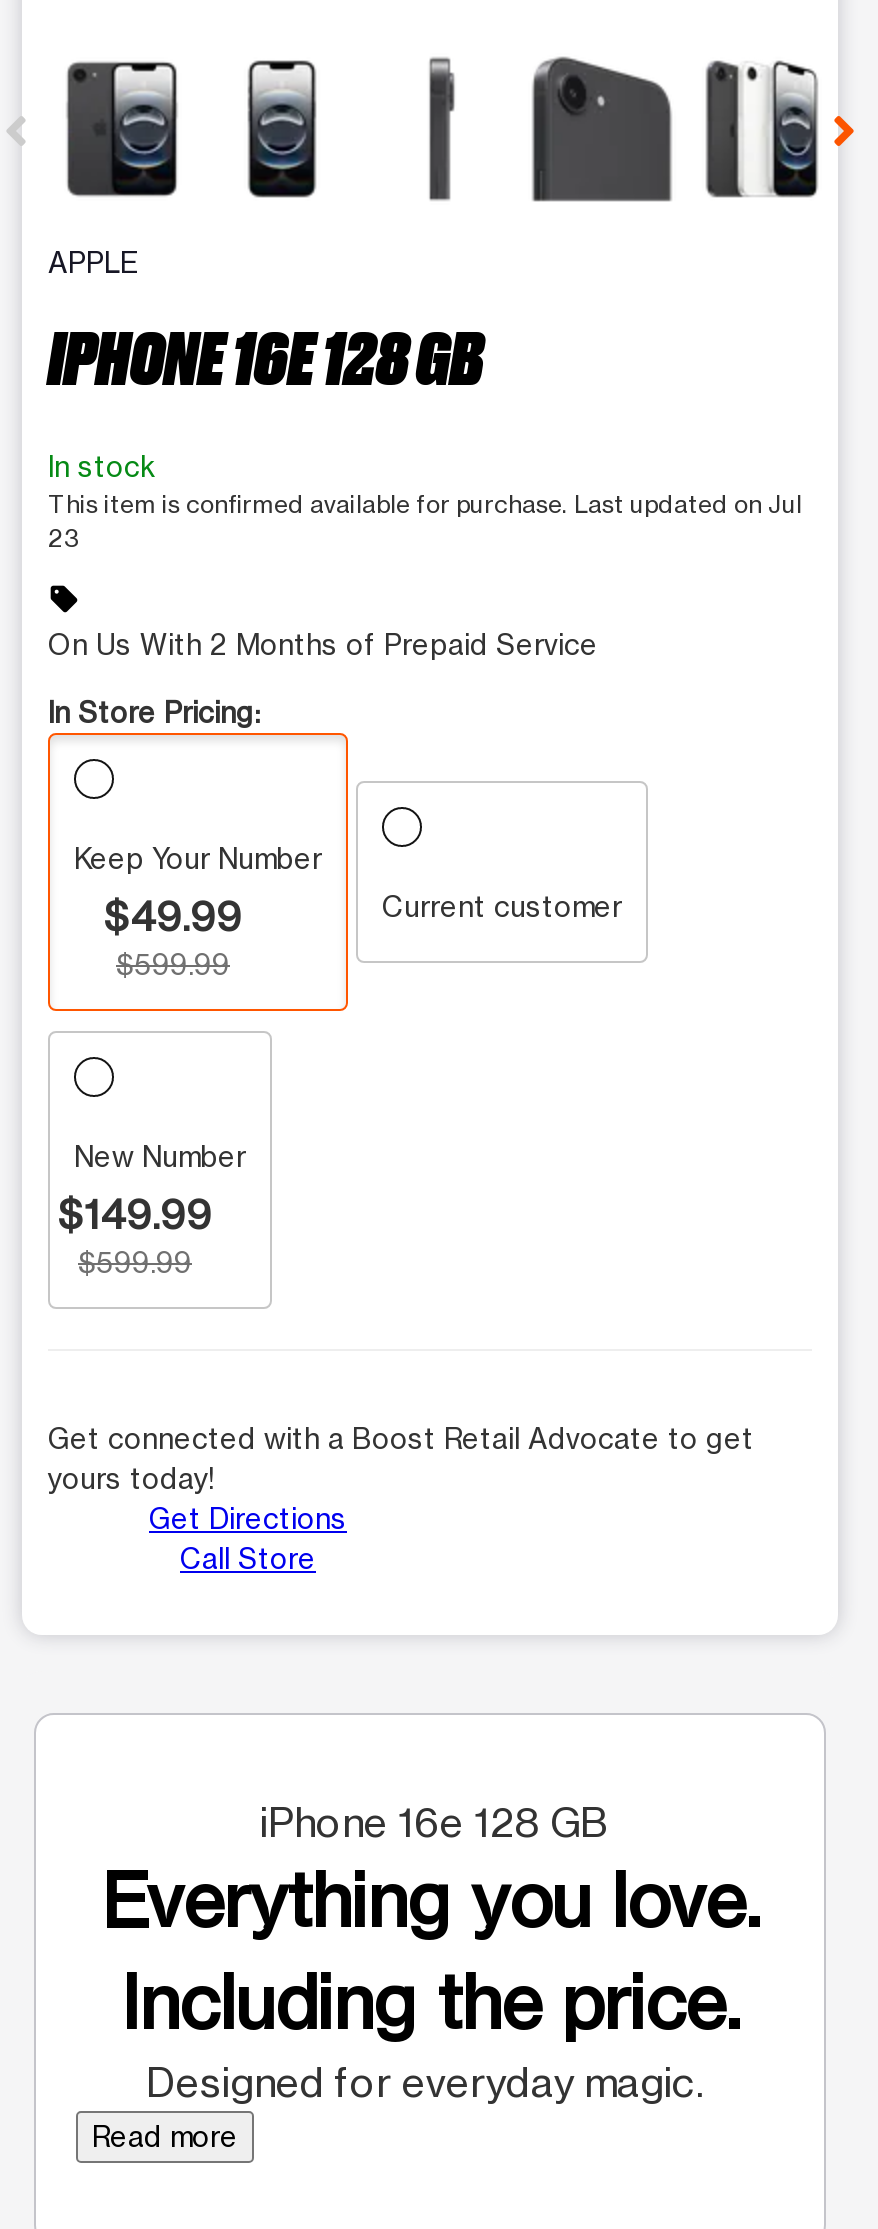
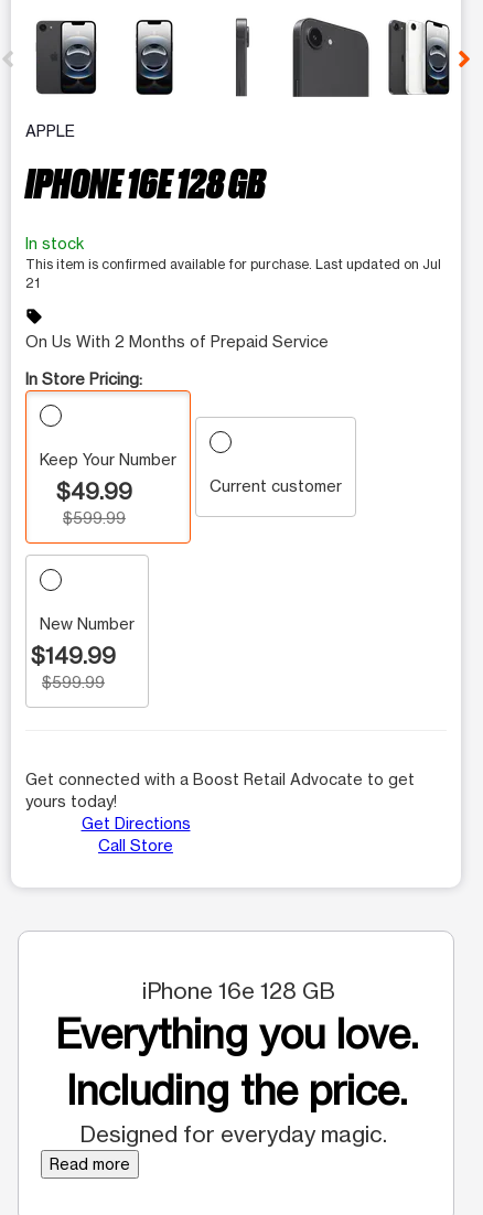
[48,522,78,552] 23 -> [25,274,40,291] 21

